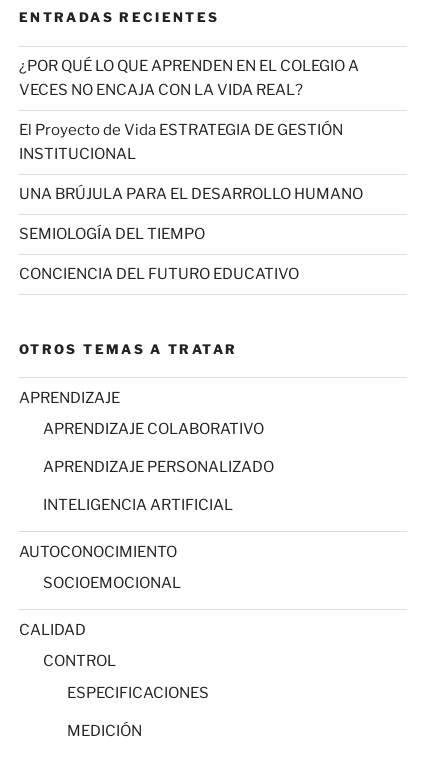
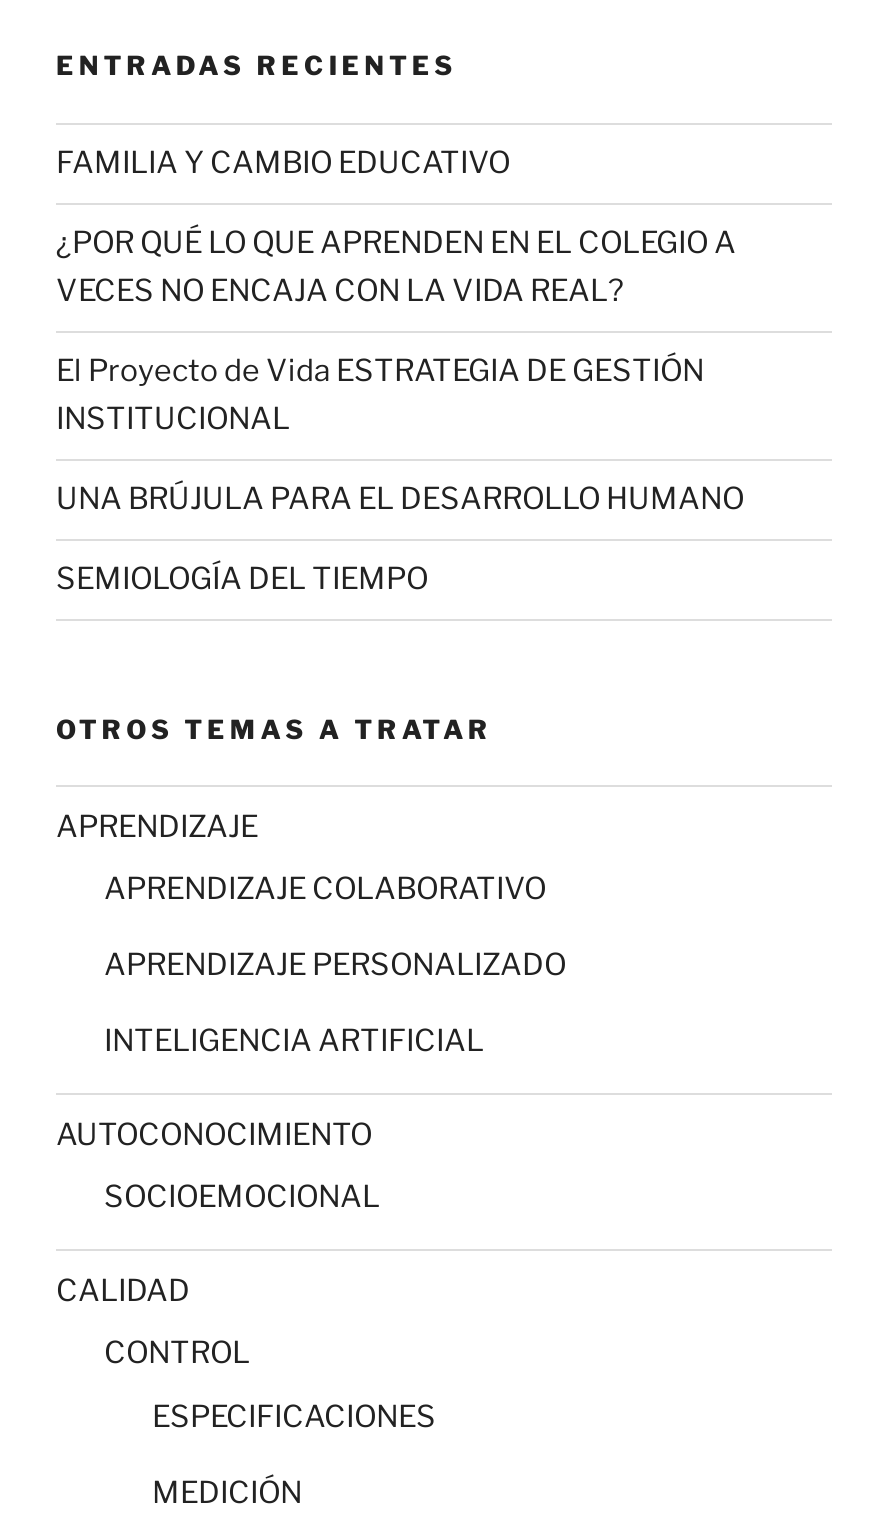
none -> [56,145,510,181] FAMILIA Y CAMBIO EDUCATIVO
moved [19,57,363,243] -> [56,225,744,597]: ¿POR QUÉ LO QUE APRENDEN EN EL COLEGIO A | VECES NO ENCAJA CON LA VIDA REAL? | El Proyecto de Vida ESTRATEGIA DE GESTIÓN | INSTITUCIONAL | UNA BRÚJULA PARA EL DESARROLLO HUMANO | SEMIOLOGÍA DEL TIEMPO
[19,265,299,283] CONCIENCIA DEL FUTURO EDUCATIVO -> none

